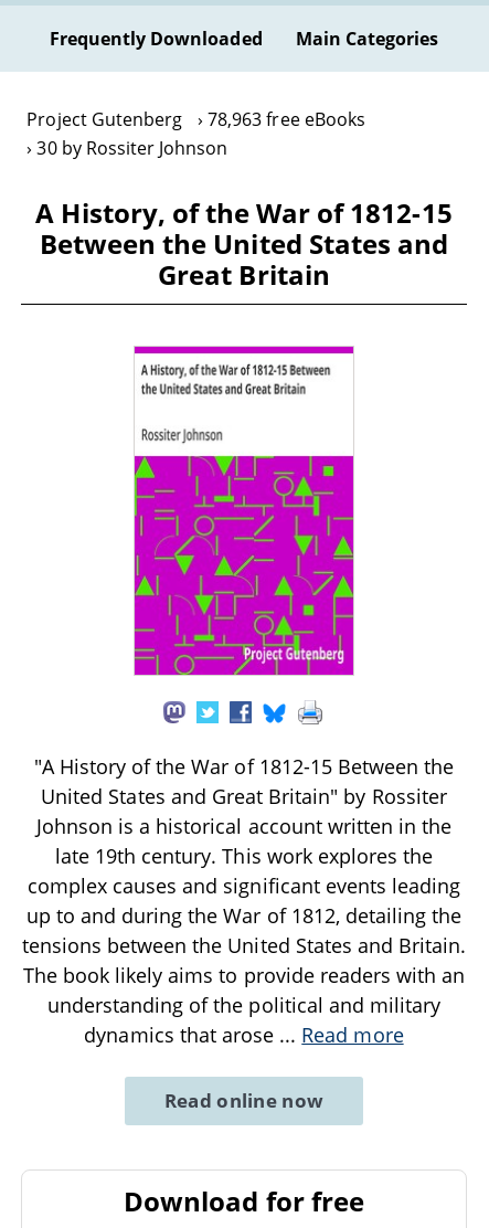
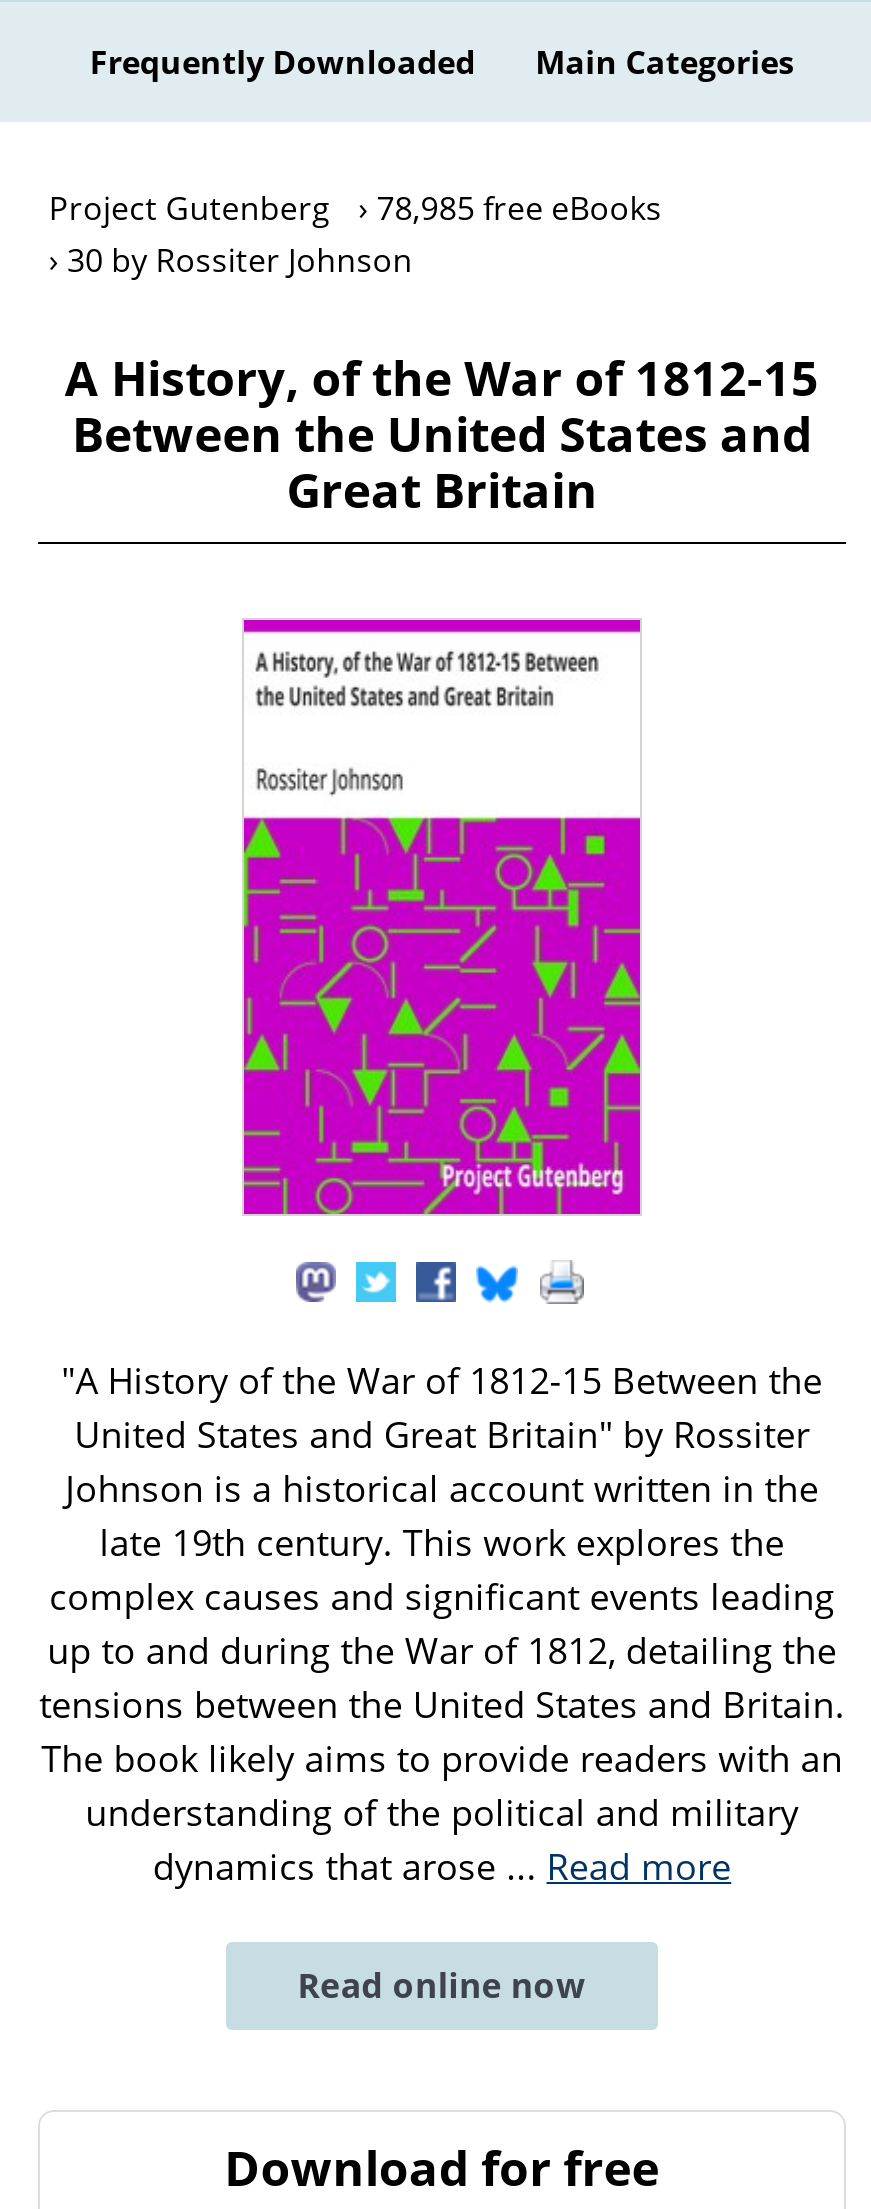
[27,107,365,131] Project Gutenberg 78,963 free eBooks -> [49,186,662,230] Project Gutenberg 78,985 free eBooks

